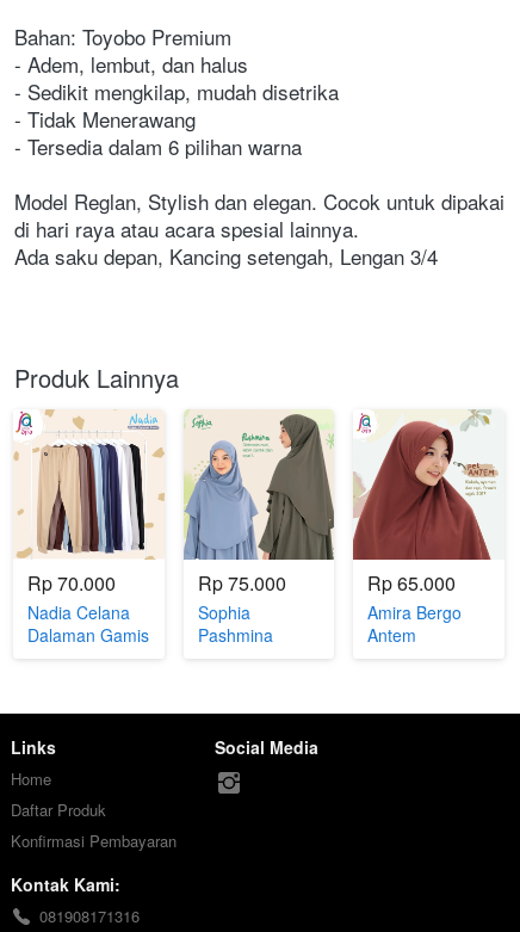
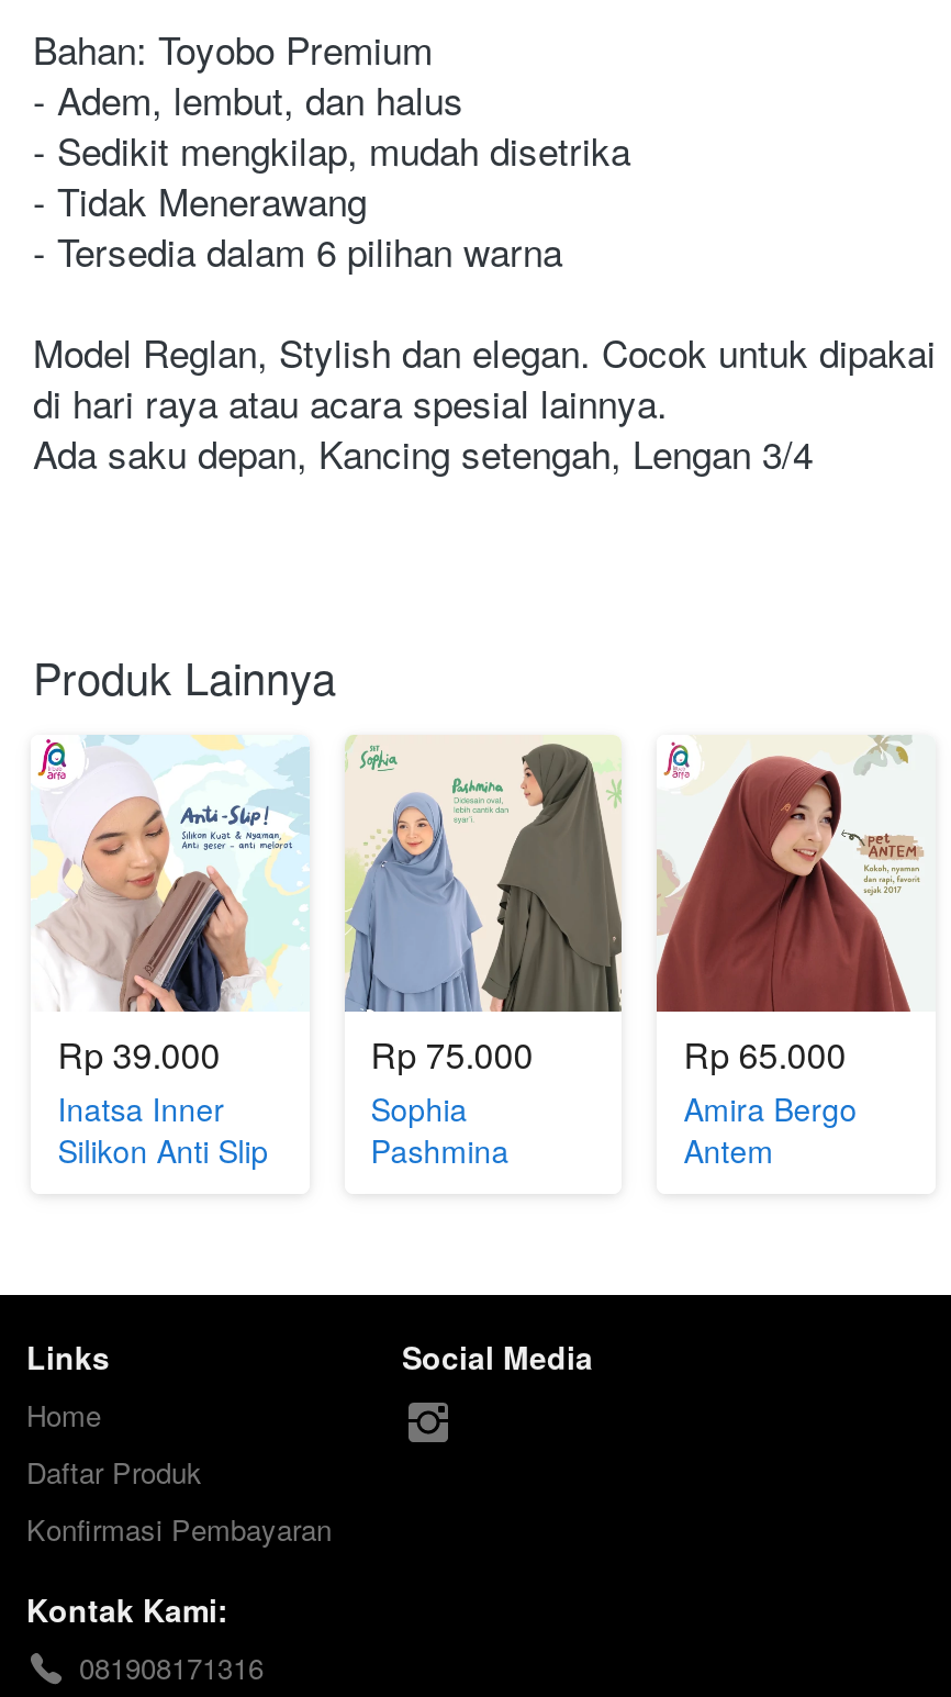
[13,409,165,647] [image] | Rp 70.000 | Nadia Celana | Dalaman Gamis -> [33,735,310,1172] [image] | Rp 39.000 | Inatsa Inner | Silikon Anti Slip

